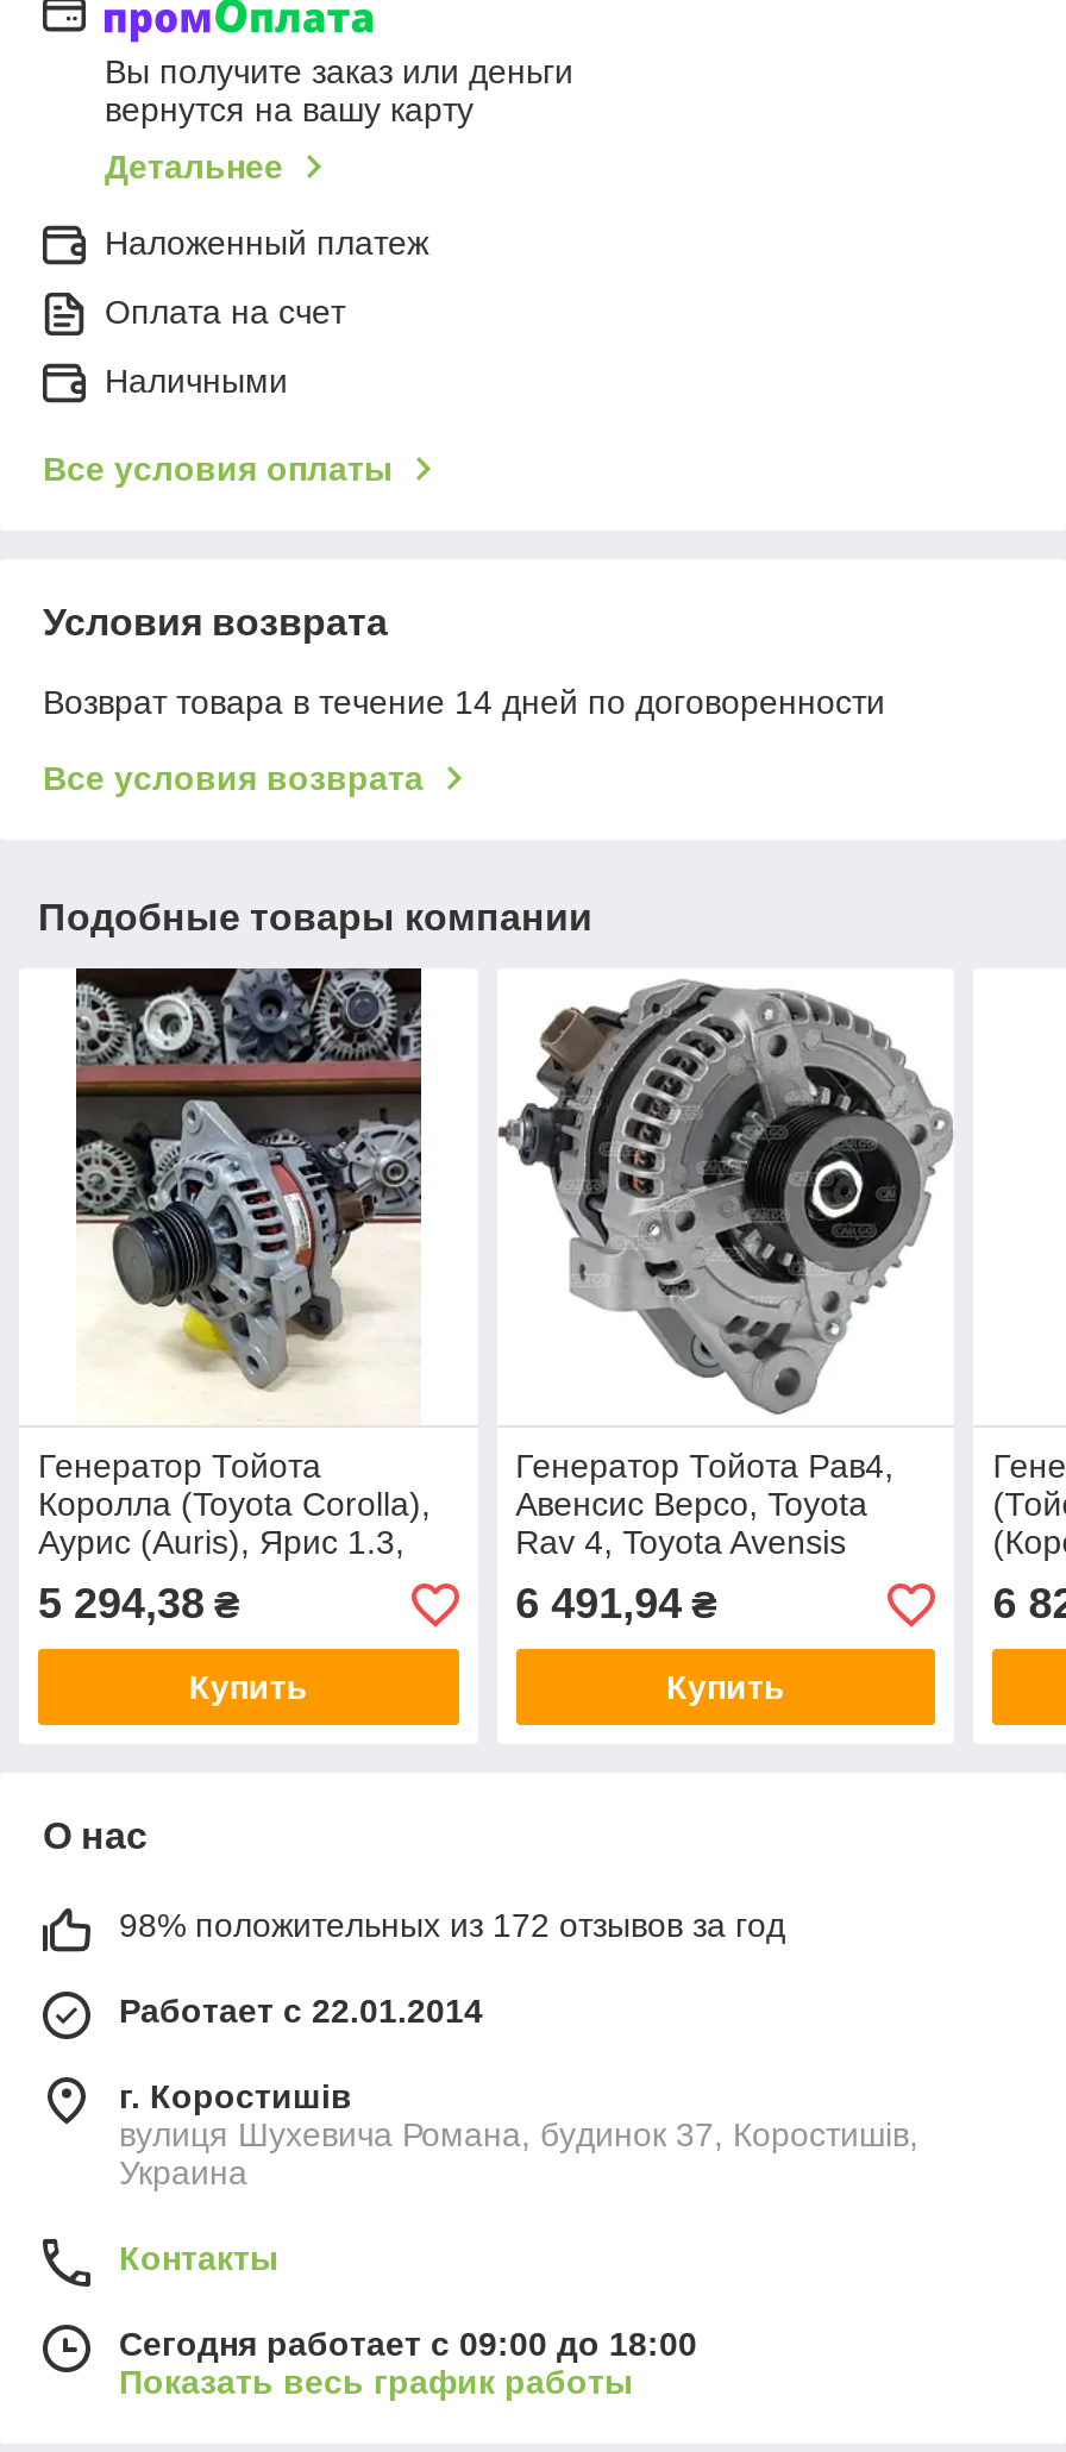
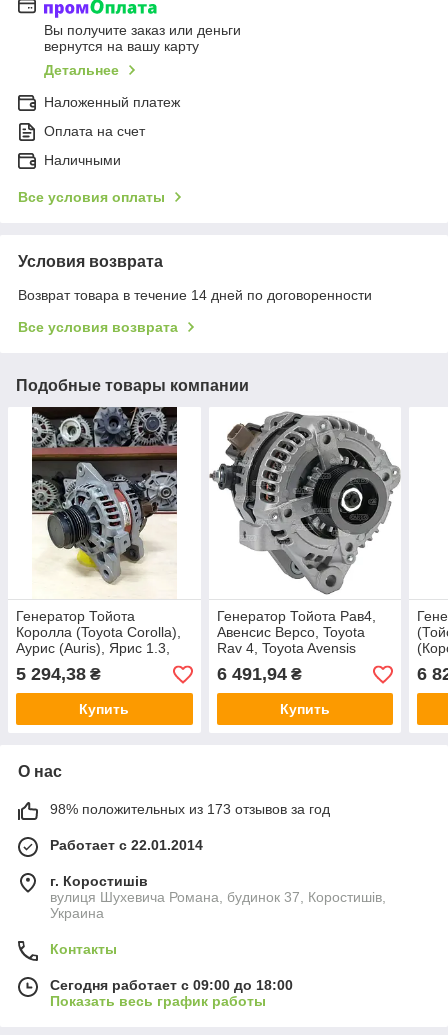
[119,1907,785,1945] 98% положительных из 172 отзывов за год -> [50,801,330,817] 98% положительных из 173 отзывов за год

